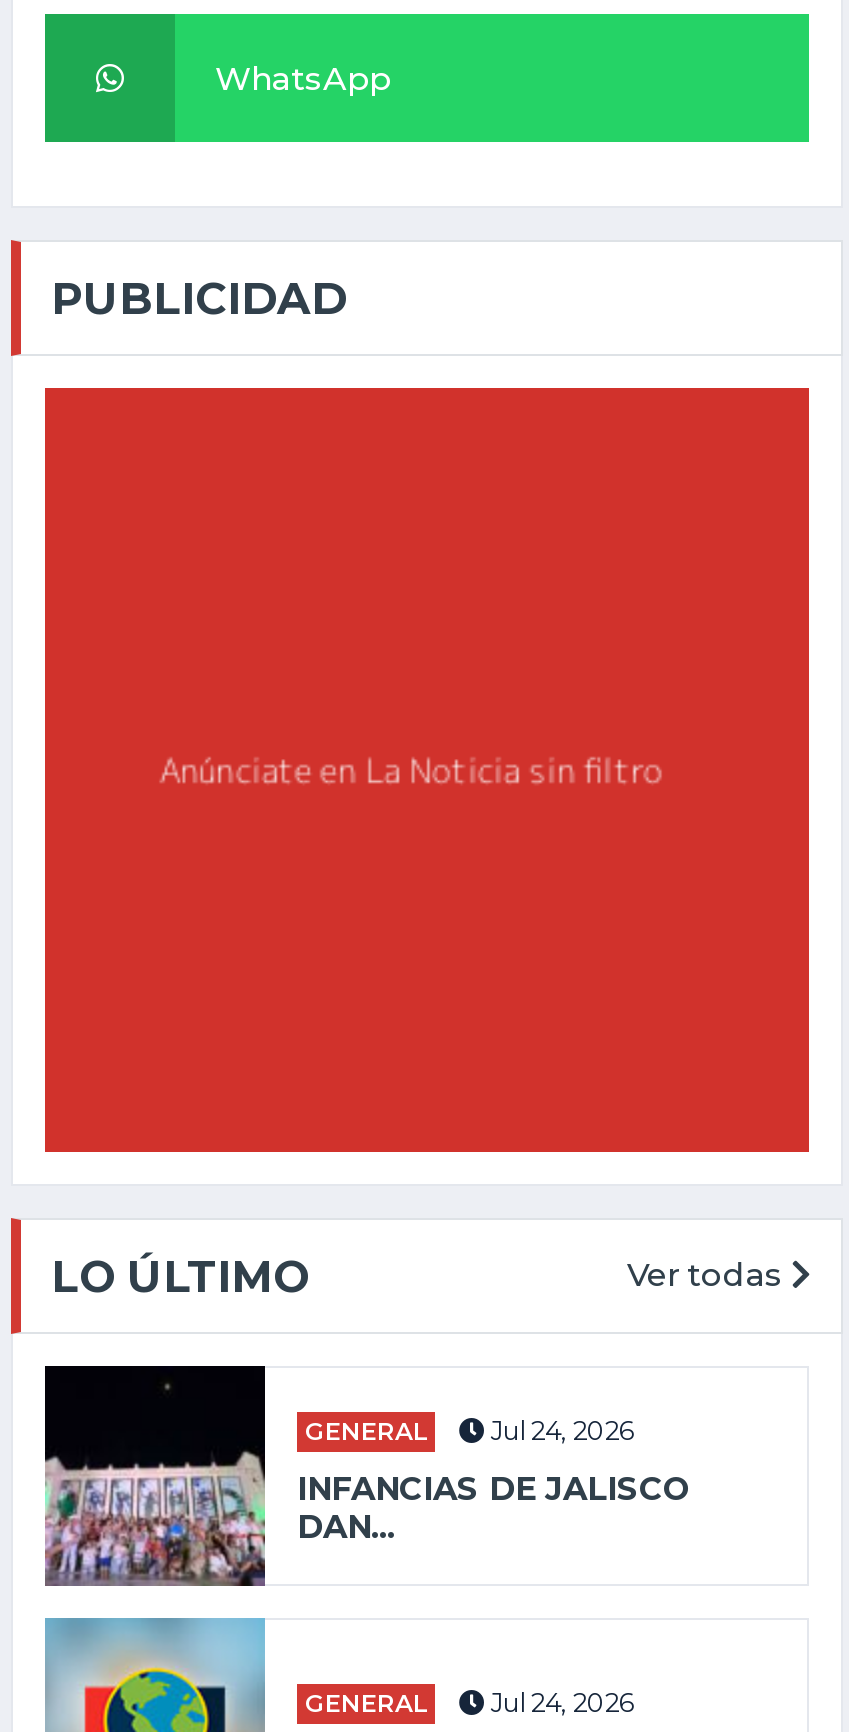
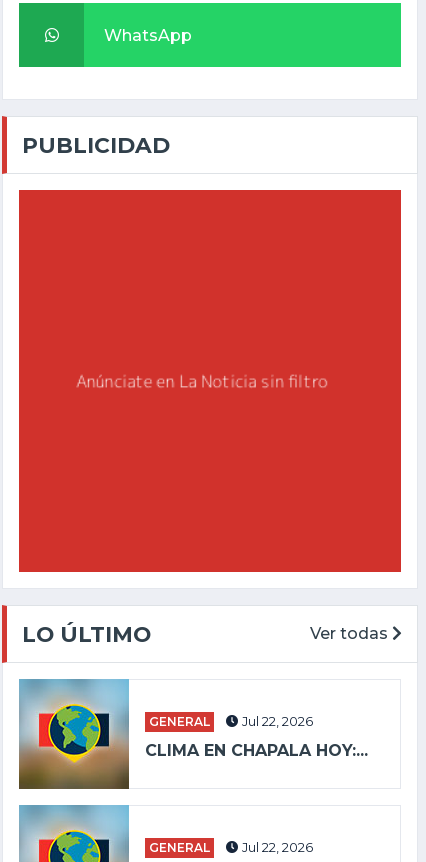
[43,1364,691,1586] [image] | INFANCIAS DE JALISCO | DAN... -> [18,678,368,790] [image] | CLIMA EN CHAPALA HOY:...
[305,1416,635,1446] GENERAL Jul 24, 2026 -> [149,714,313,729] GENERAL Jul 22, 2026
[305,1688,635,1718] GENERAL Jul 24, 2026 -> [149,840,313,855] GENERAL Jul 22, 2026

